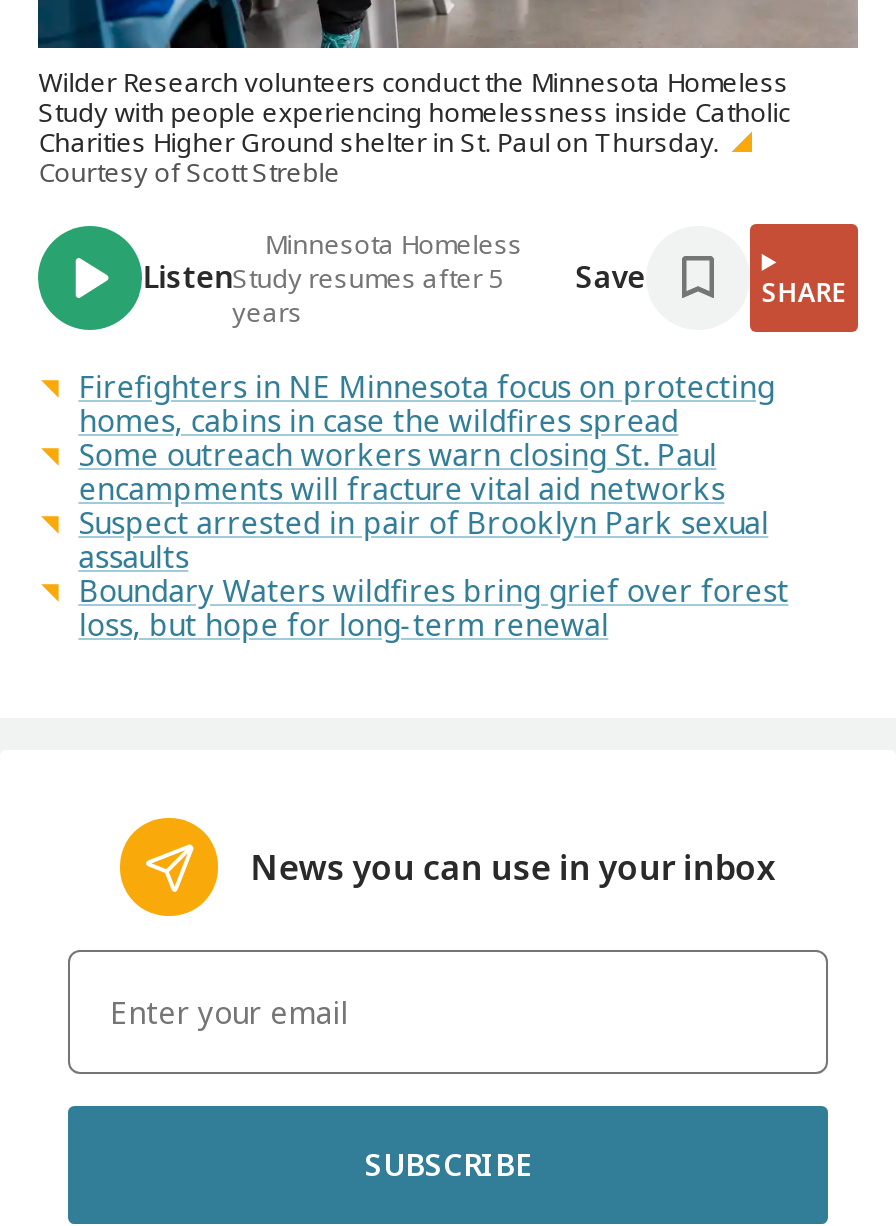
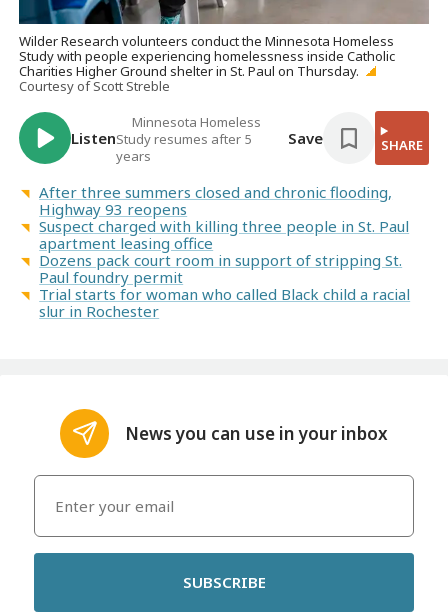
[78,365,788,643] Firefighters in NE Minnesota focus on protecting | homes, cabins in case the wildfires spread | Some outreach workers warn closing St. Paul | encampments will fracture vital aid networks | Suspect arrested in pair of Brooklyn Park sexual | assaults | Boundary Waters wildfires bring grief over forest | loss, but hope for long-term renewal -> [39,182,410,321] After three summers closed and chronic flooding, | Highway 93 reopens | Suspect charged with killing three people in St. Paul | apartment leasing office | Dozens pack court room in support of stripping St. | Paul foundry permit | Trial starts for woman who called Black child a racial | slur in Rochester

